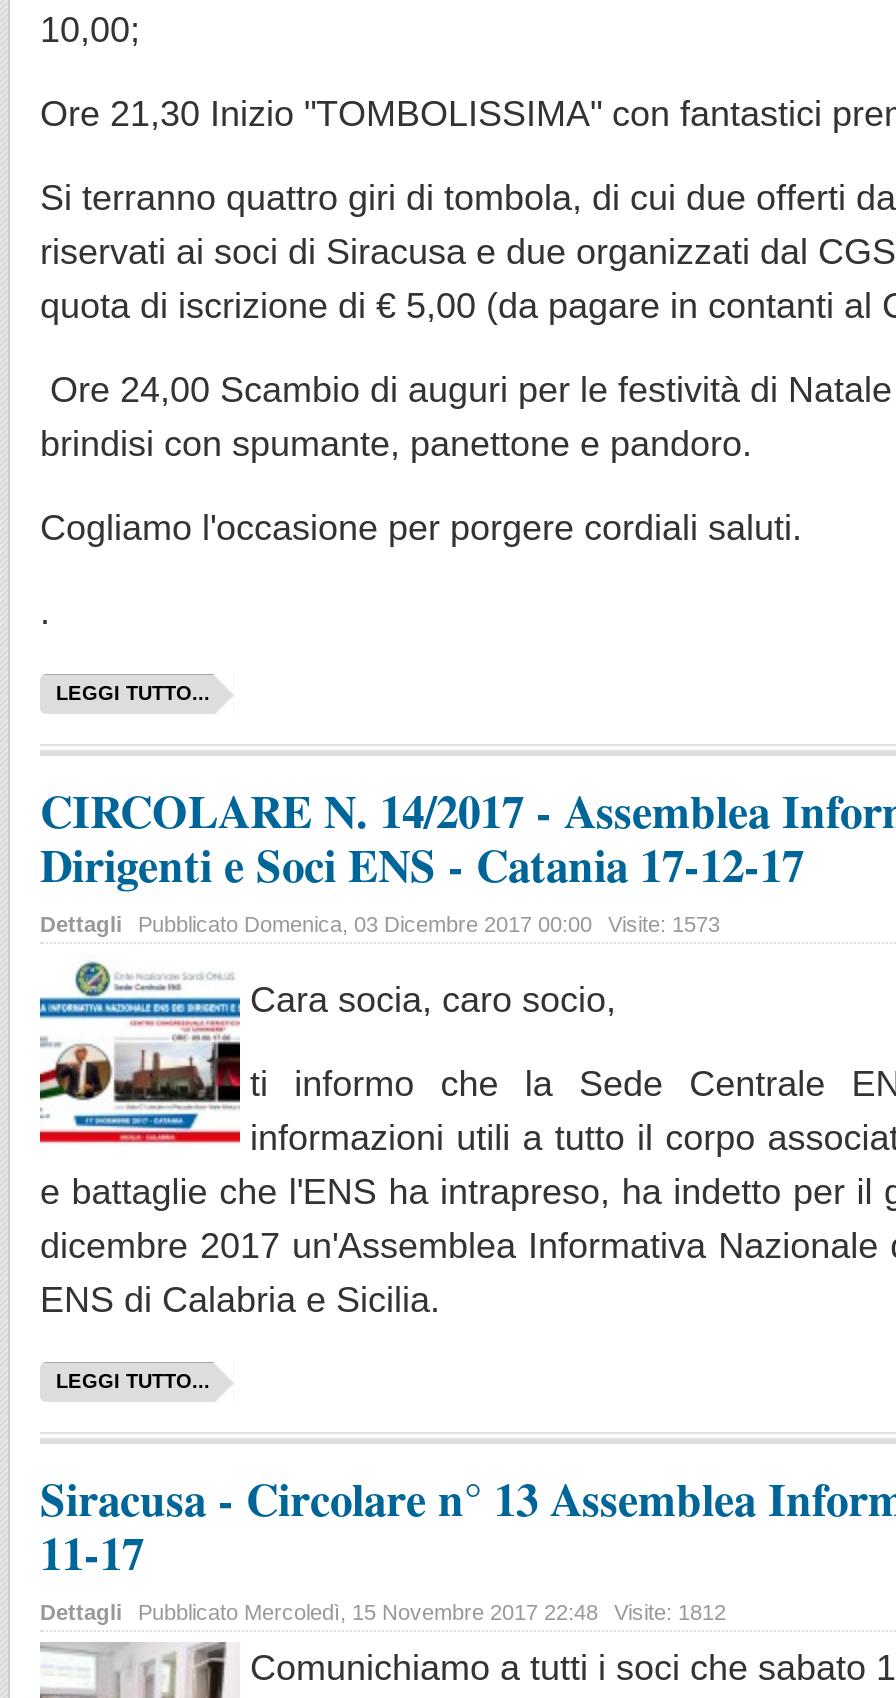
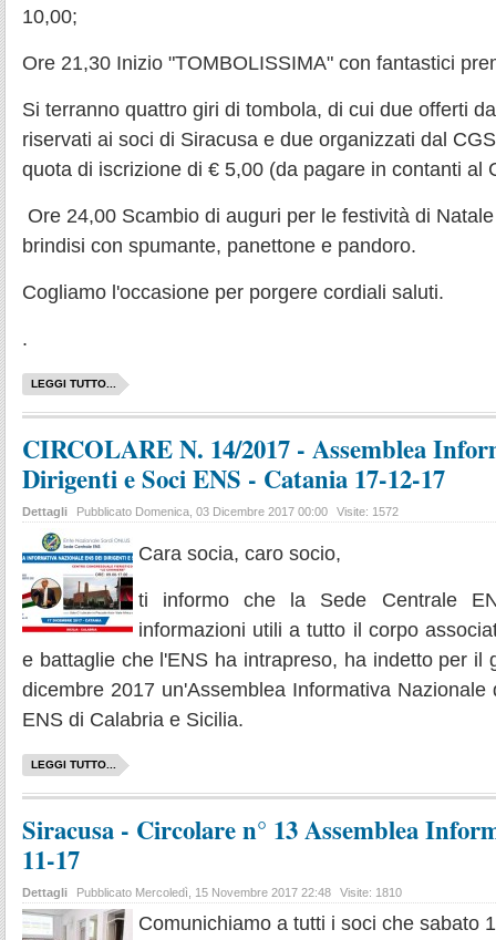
[138,912,720,936] Pubblicato Domenica, 03 Dicembre 2017 00:00 Visite: 1573 -> [76,505,399,518] Pubblicato Domenica, 03 Dicembre 2017 00:00 Visite: 1572
[138,1600,726,1624] Pubblicato Mercoledì, 15 Novembre 2017 22:48 Visite: 1812 -> [76,886,402,899] Pubblicato Mercoledì, 15 Novembre 2017 22:48 Visite: 1810

